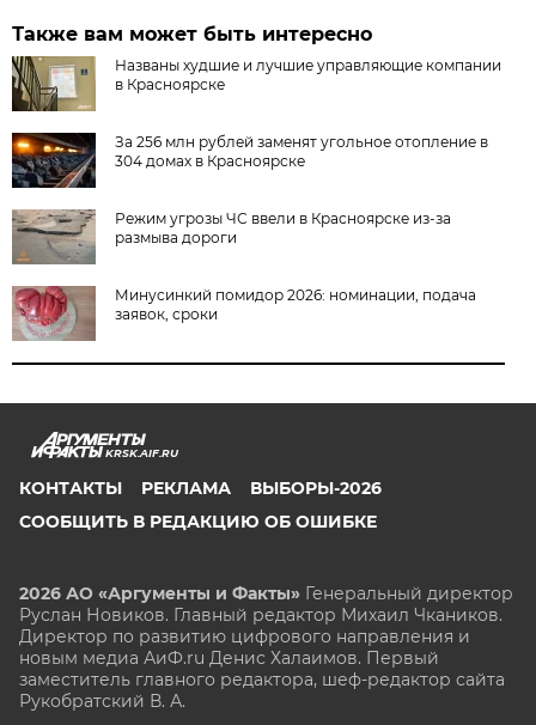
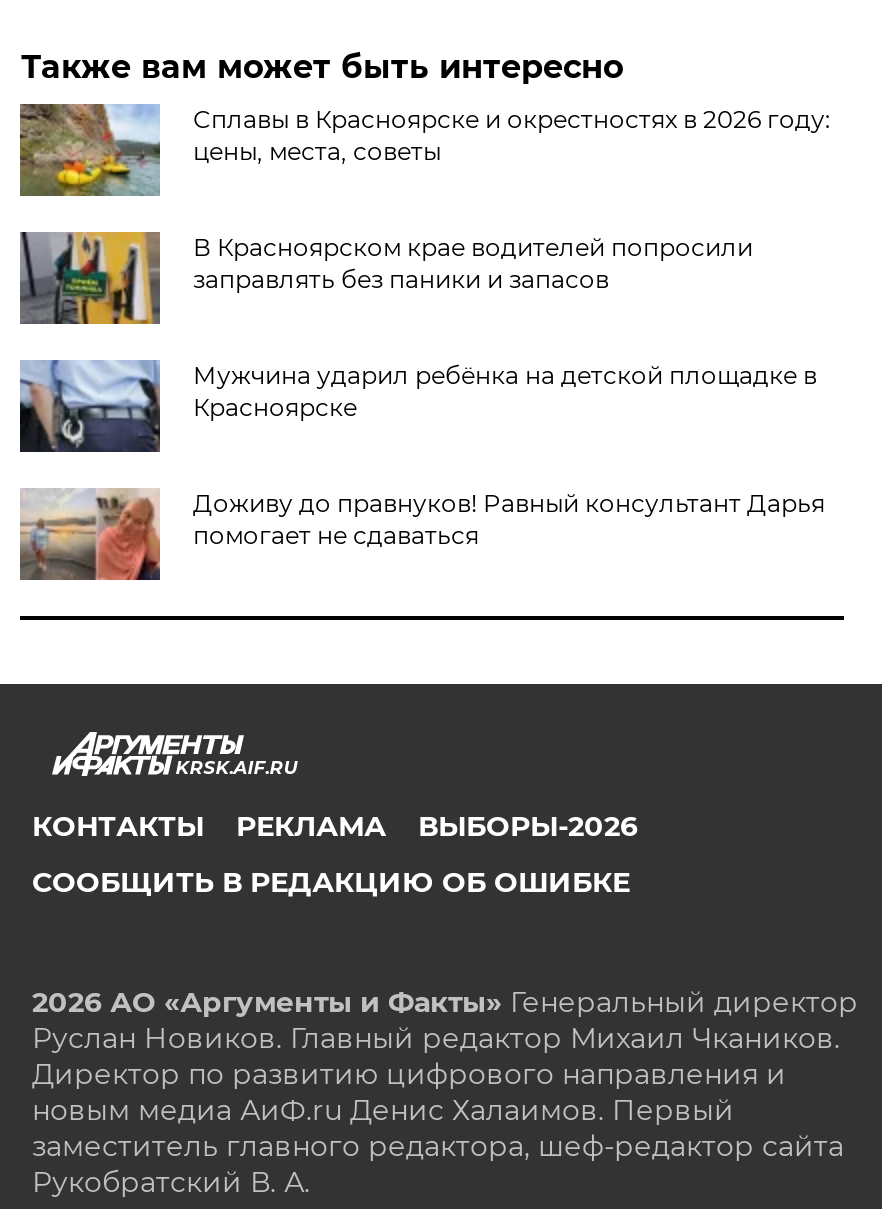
[11,55,502,111] [image] | Названы худшие и лучшие управляющие компании | в Красноярске -> [18,102,831,198] [image] | Сплавы в Красноярске и окрестностях в 2026 году: | цены, места, советы
[11,132,489,189] [image] | За 256 млн рублей заменят угольное отопление в | 304 домах в Красноярске -> [18,230,753,326] [image] | В Красноярском крае водителей попросили | заправлять без паники и запасов
[11,208,452,266] [image] | Режим угрозы ЧС ввели в Красноярске из-за | размыва дороги -> [18,358,817,454] [image] | Мужчина ударил ребёнка на детской площадке в | Красноярске
[12,286,477,342] [image] | Минусинкий помидор 2026: номинации, подача | заявок, сроки -> [20,489,825,582] [image] | Доживу до правнуков! Равный консультант Дарья | помогает не сдаваться

